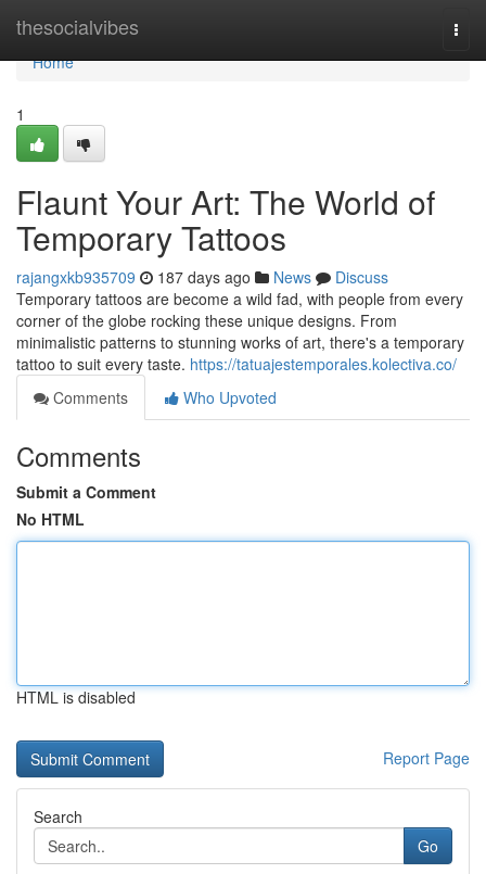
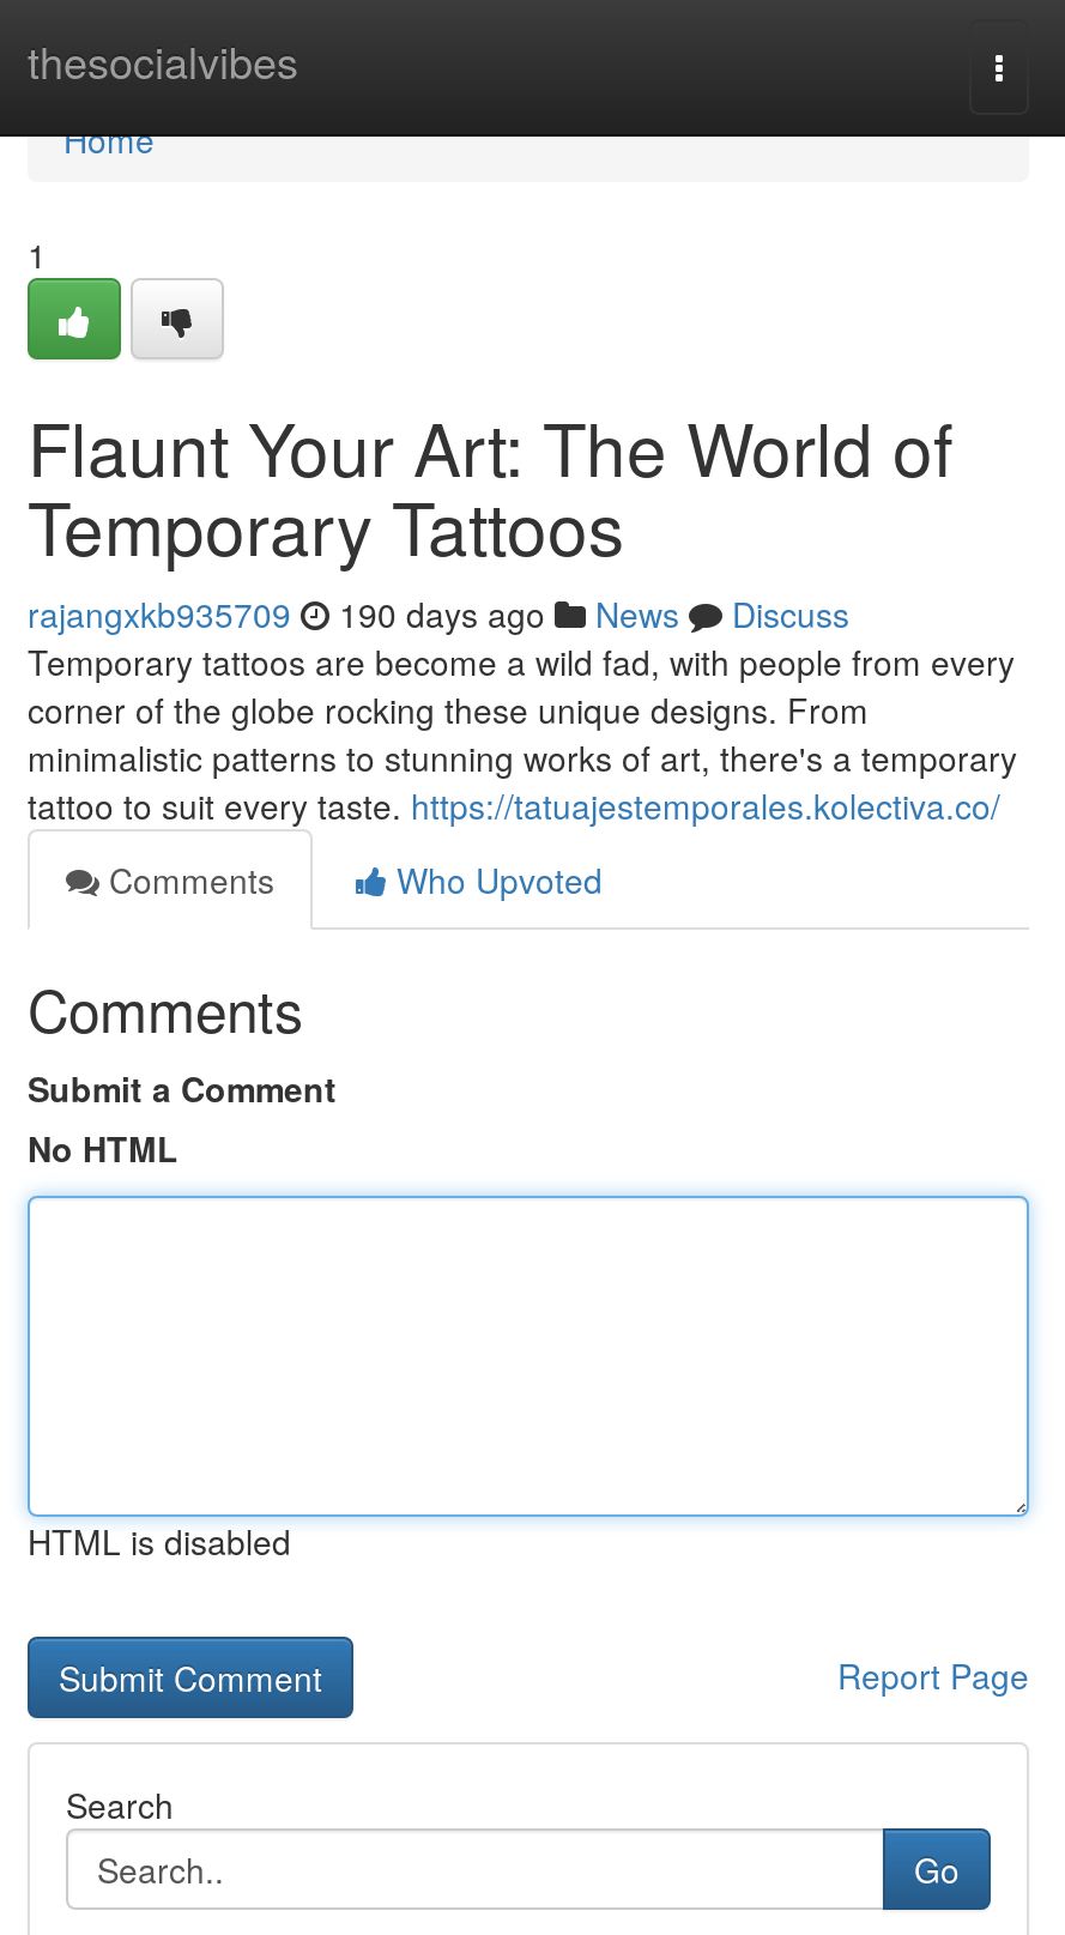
[16,266,388,288] rajangxkb935709 187 days ago News Discuss -> [28,589,849,637] rajangxkb935709 190 days ago News Discuss

